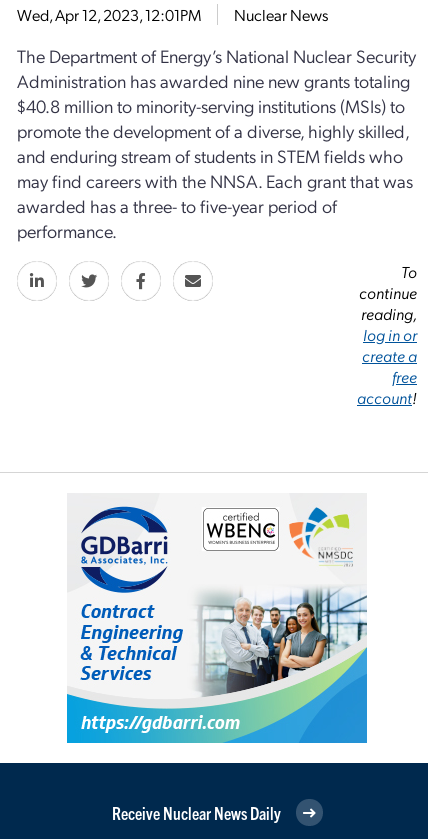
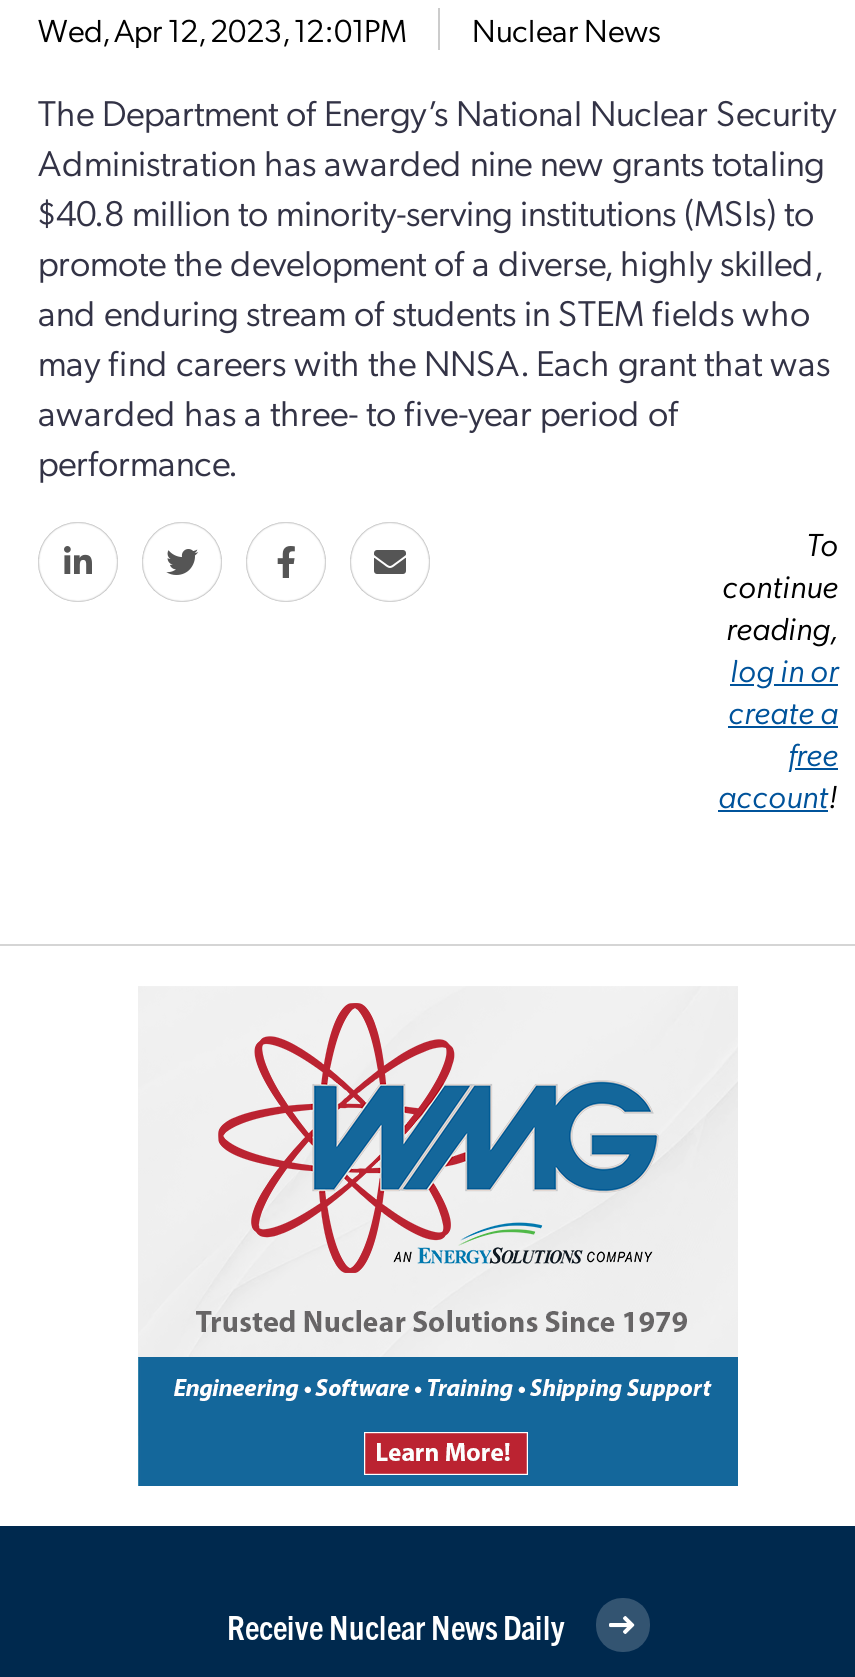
[67,501,368,743] [image] -> [136,1000,738,1486] [image]

